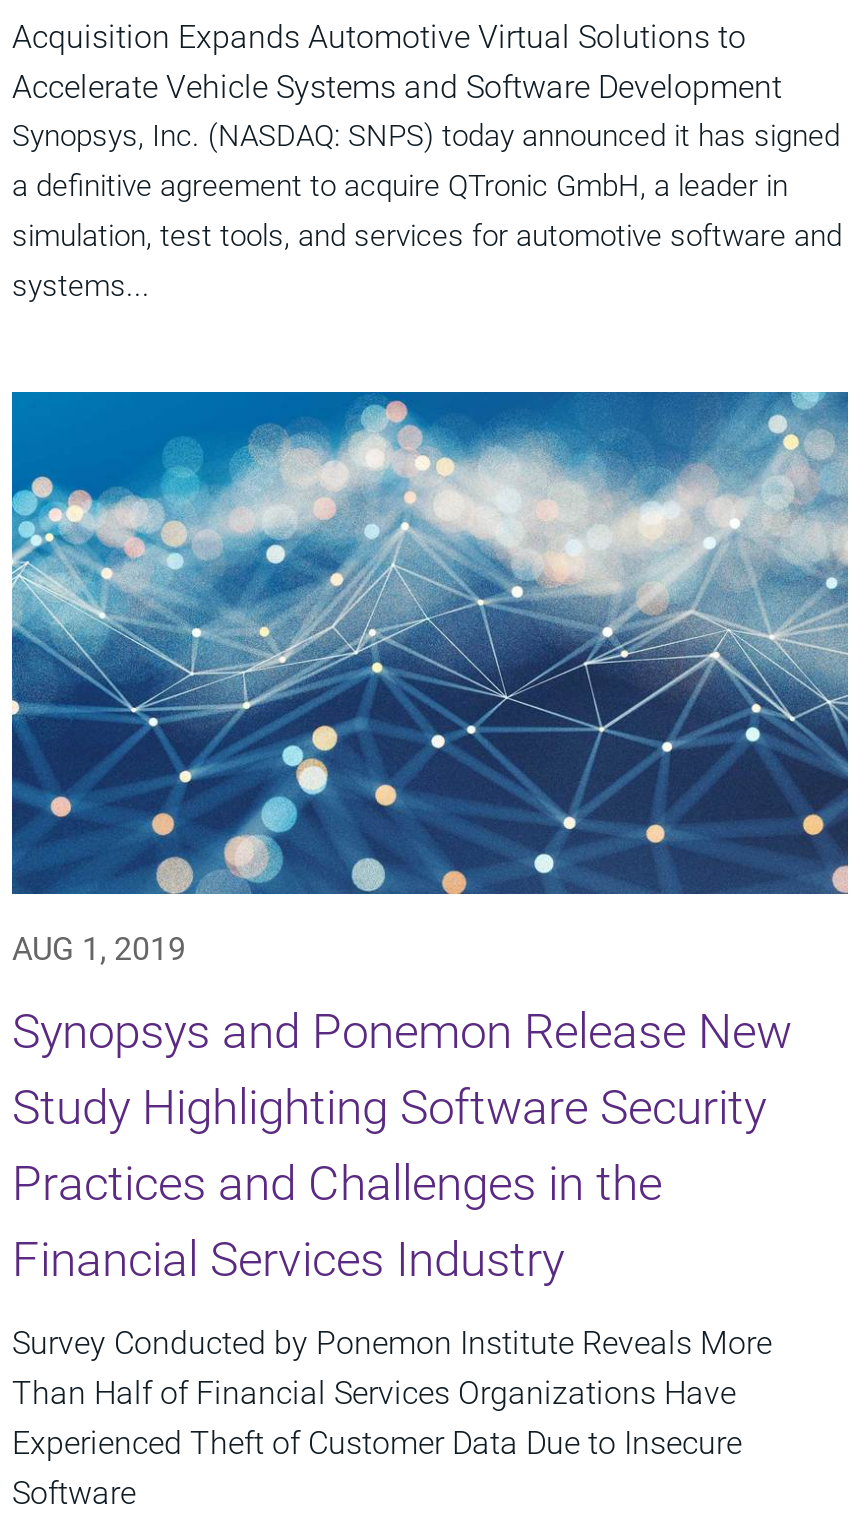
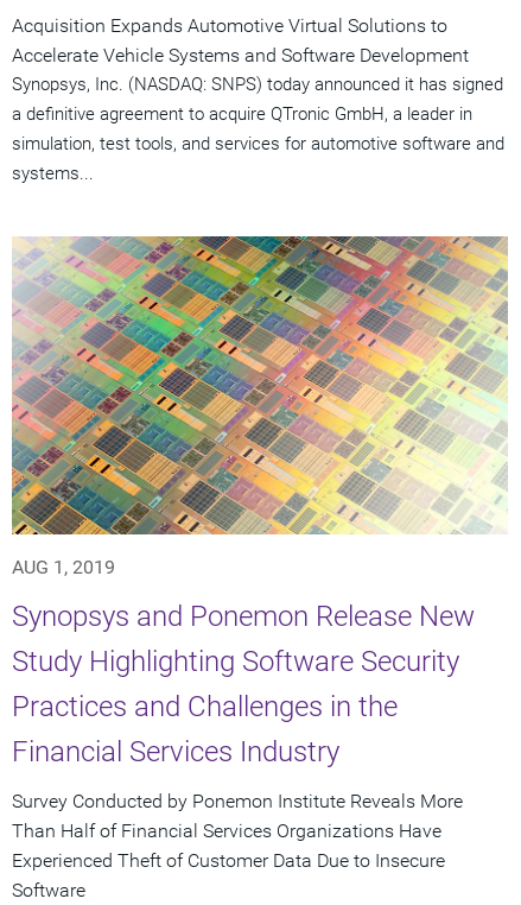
[10,389,850,897] [image] -> [11,235,509,536] [image]

